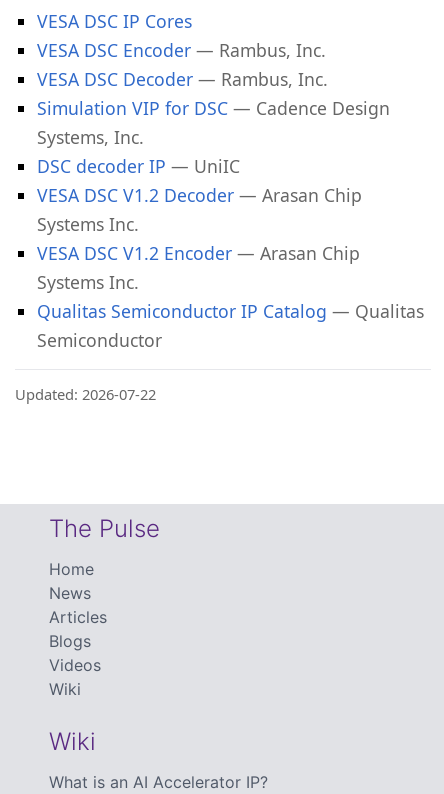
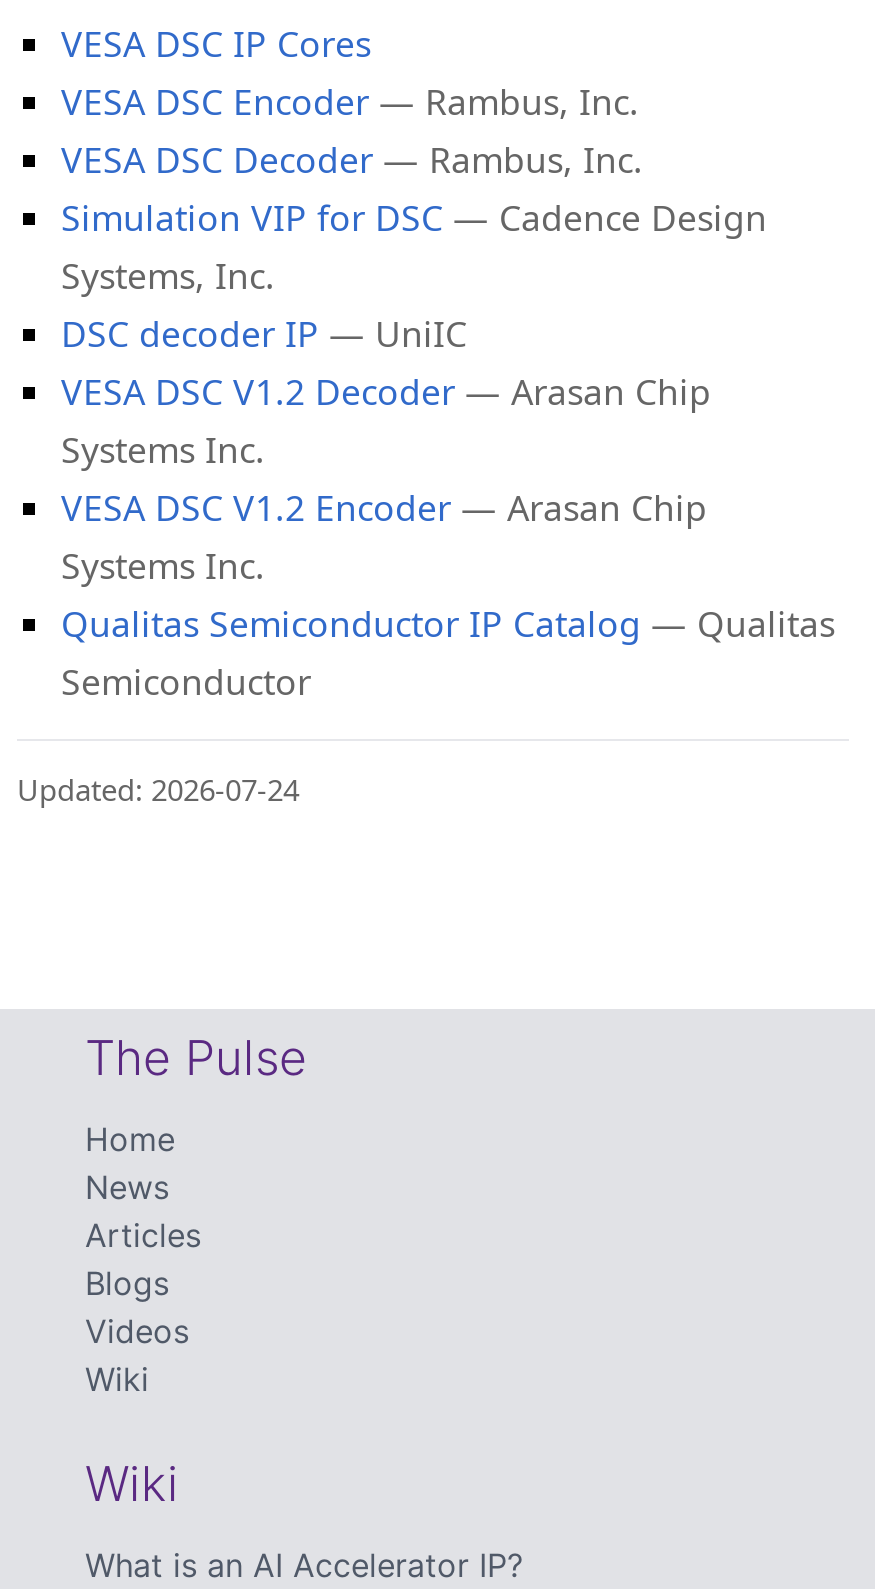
[15,384,156,404] Updated: 2026-07-22 -> [17,769,299,809] Updated: 2026-07-24

